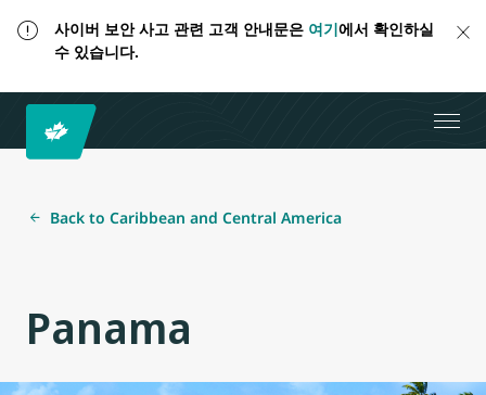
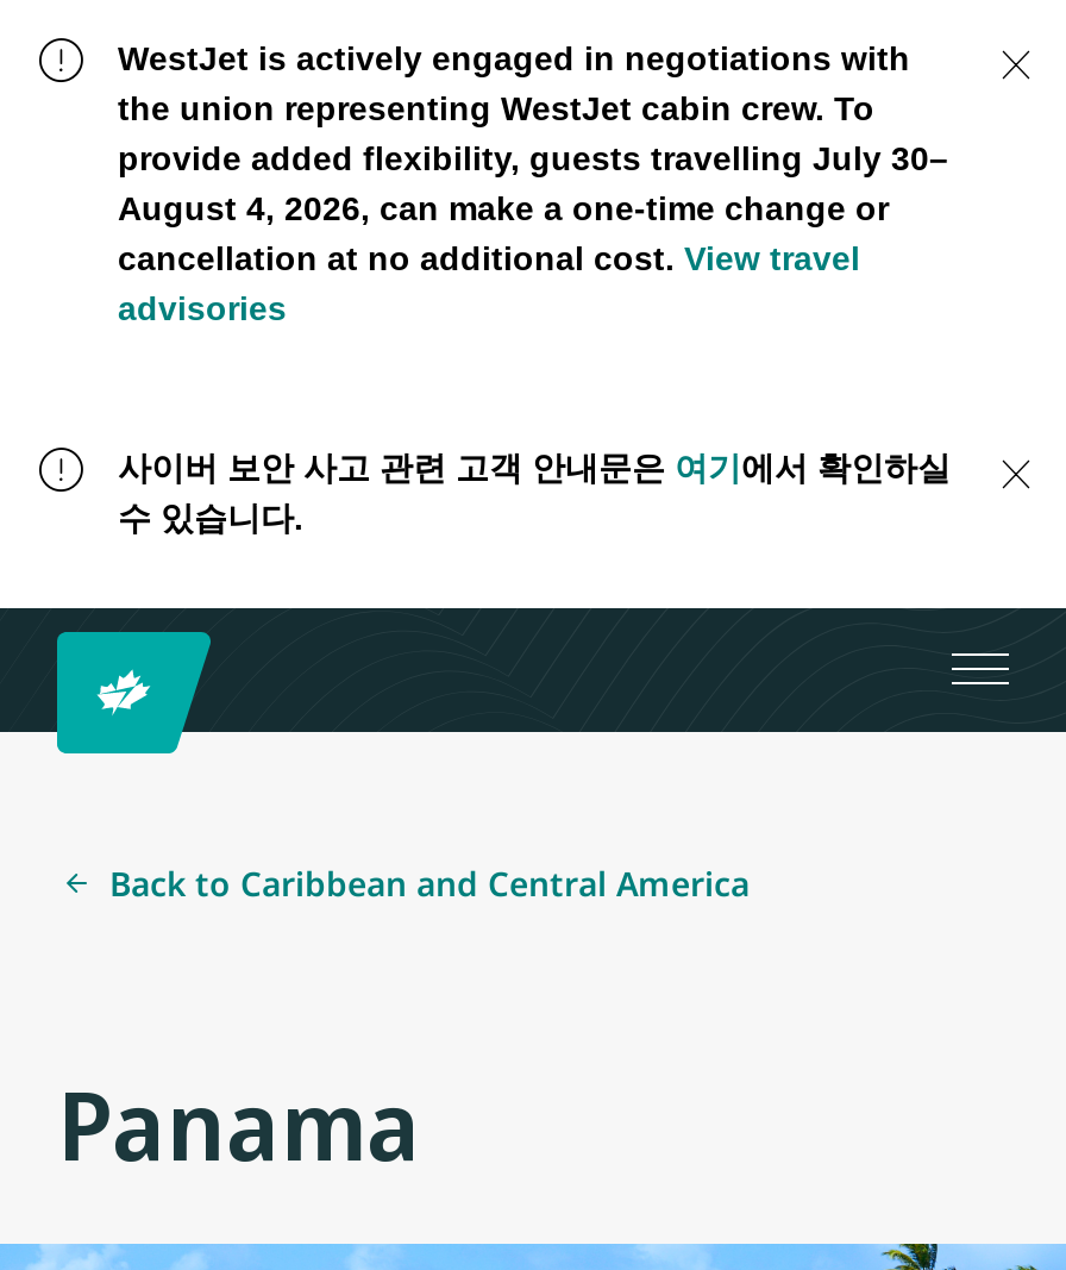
none -> [118,39,948,327] WestJet is actively engaged in negotiations with | the union representing WestJet cabin crew. To | provide added flexibility, guests travelling July 30– | August 4, 2026, can make a one-time change or | cancellation at no additional cost. View travel | advisories

